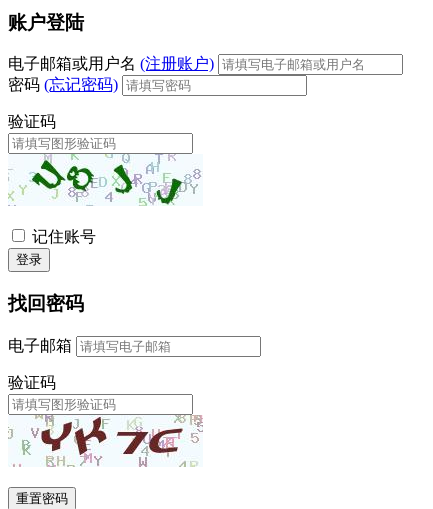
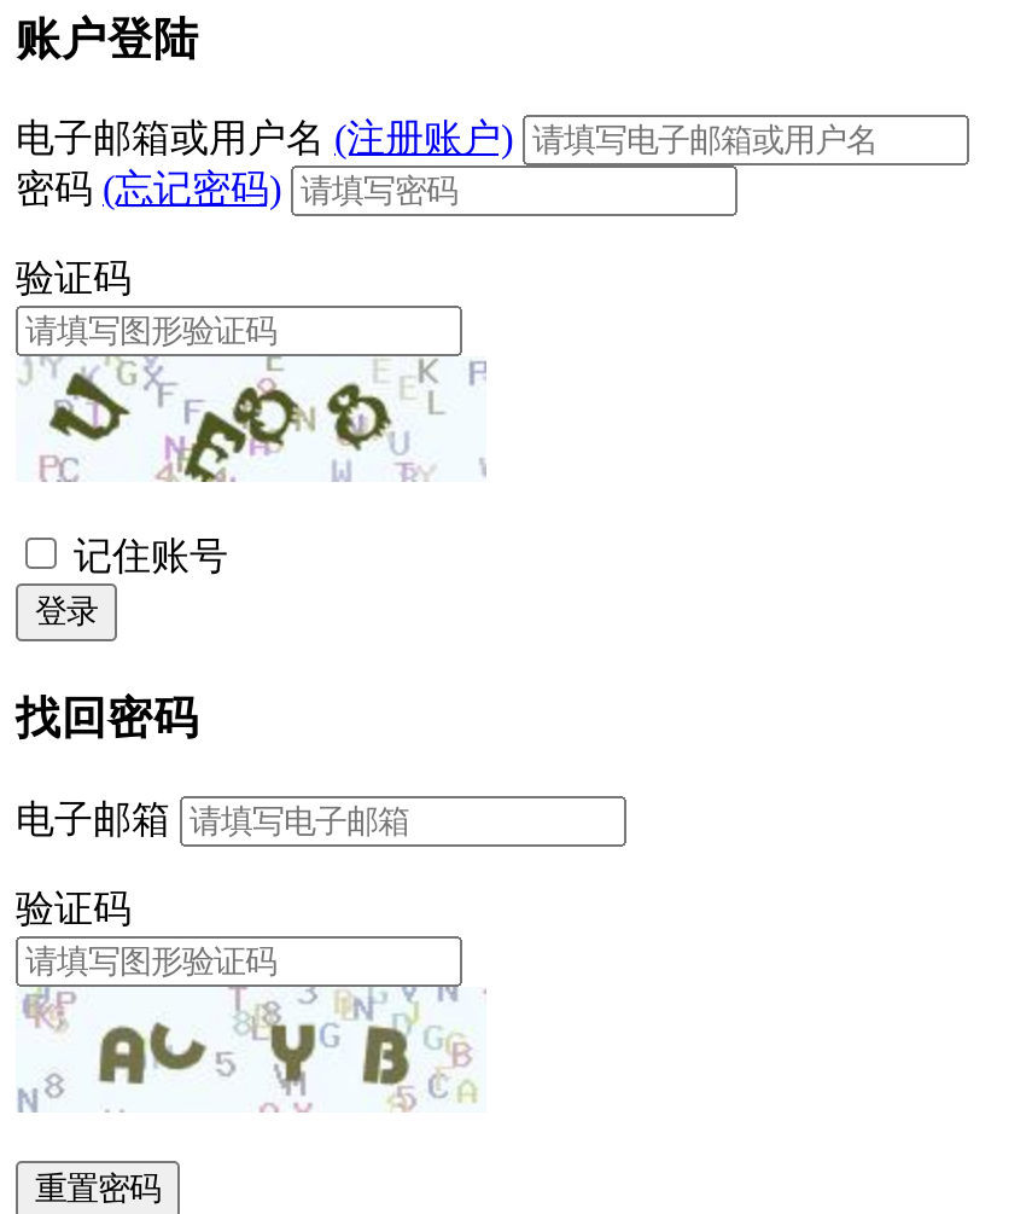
[8,153,202,206] [image] -> [18,356,486,484] [image]
[8,414,203,467] [image] -> [16,987,484,1113] [image]

